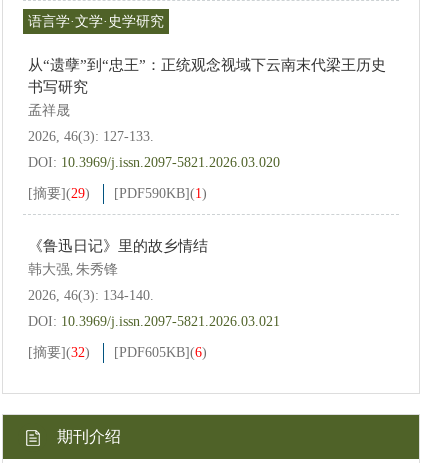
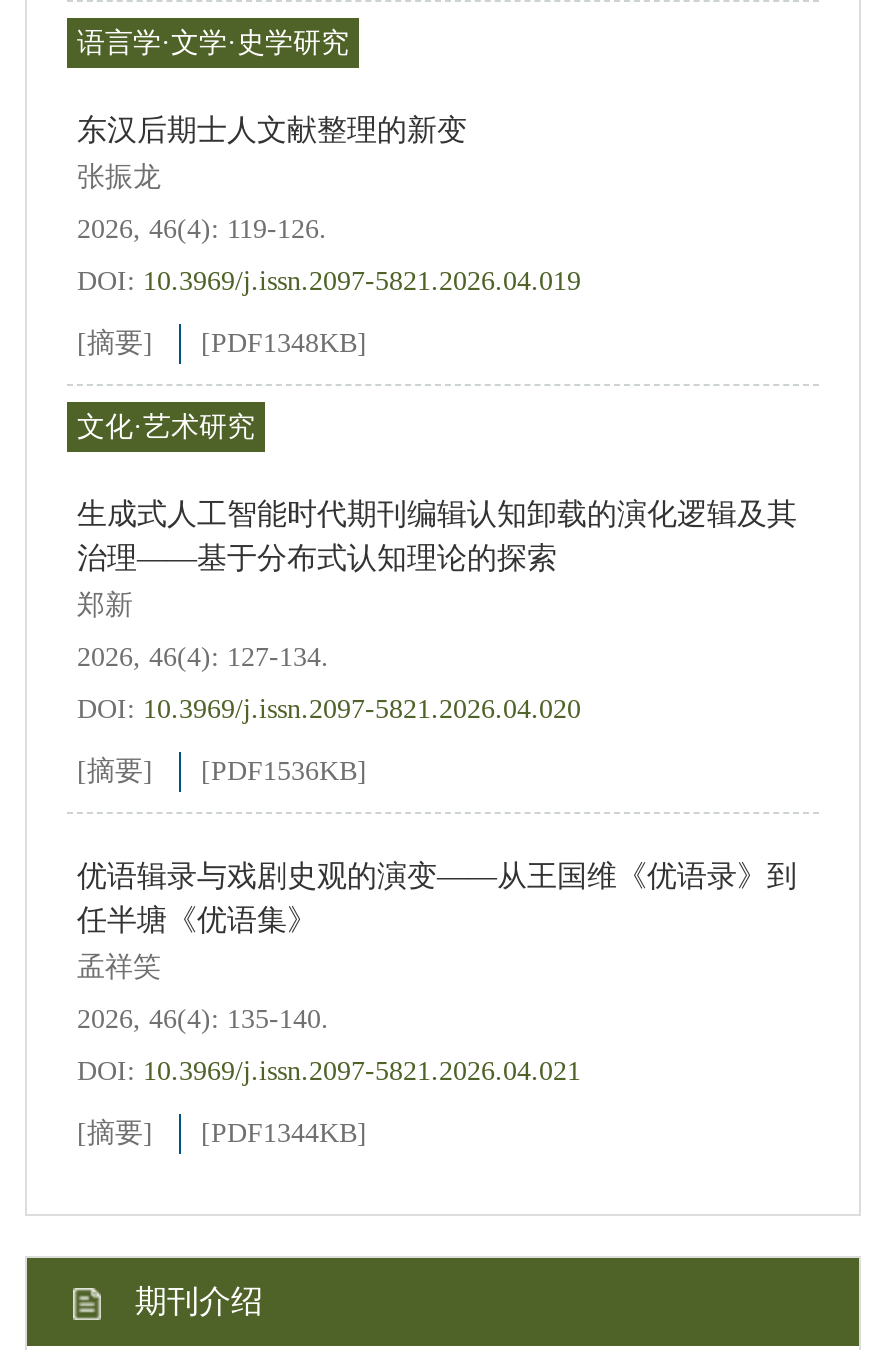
[28,57,386,360] 从“遗孽”到“忠王”：正统观念视域下云南末代梁王历史 | 书写研究 | 孟祥晟 | 2026, 46(3): 127-133. | DOI: 10.3969/j.issn.2097-5821.2026.03.020 | [摘要](29) | [PDF590KB](1) | 《鲁迅日记》里的故乡情结 | 韩大强,朱秀锋 | 2026, 46(3): 134-140. | DOI: 10.3969/j.issn.2097-5821.2026.03.021 | [摘要](32) | [PDF605KB](6) -> [77,114,797,1148] 东汉后期士人文献整理的新变 | 张振龙 | 2026, 46(4): 119-126. | DOI: 10.3969/j.issn.2097-5821.2026.04.019 | [摘要] | [PDF1348KB] | 文化·艺术研究 | 生成式人工智能时代期刊编辑认知卸载的演化逻辑及其 | 治理——基于分布式认知理论的探索 | 郑新 | 2026, 46(4): 127-134. | DOI: 10.3969/j.issn.2097-5821.2026.04.020 | [摘要] | [PDF1536KB] | 优语辑录与戏剧史观的演变——从王国维《优语录》到 | 任半塘《优语集》 | 孟祥笑 | 2026, 46(4): 135-140. | DOI: 10.3969/j.issn.2097-5821.2026.04.021 | [摘要] | [PDF1344KB]

